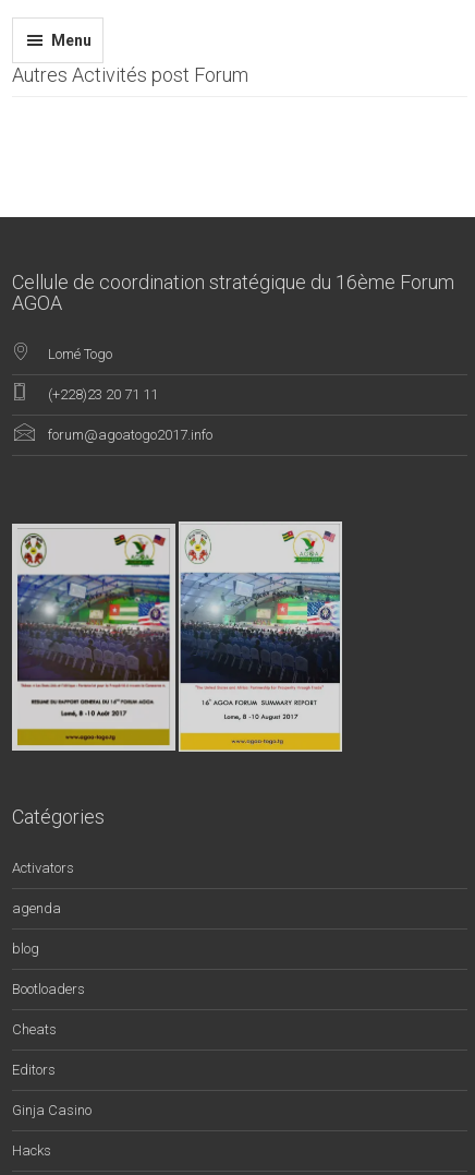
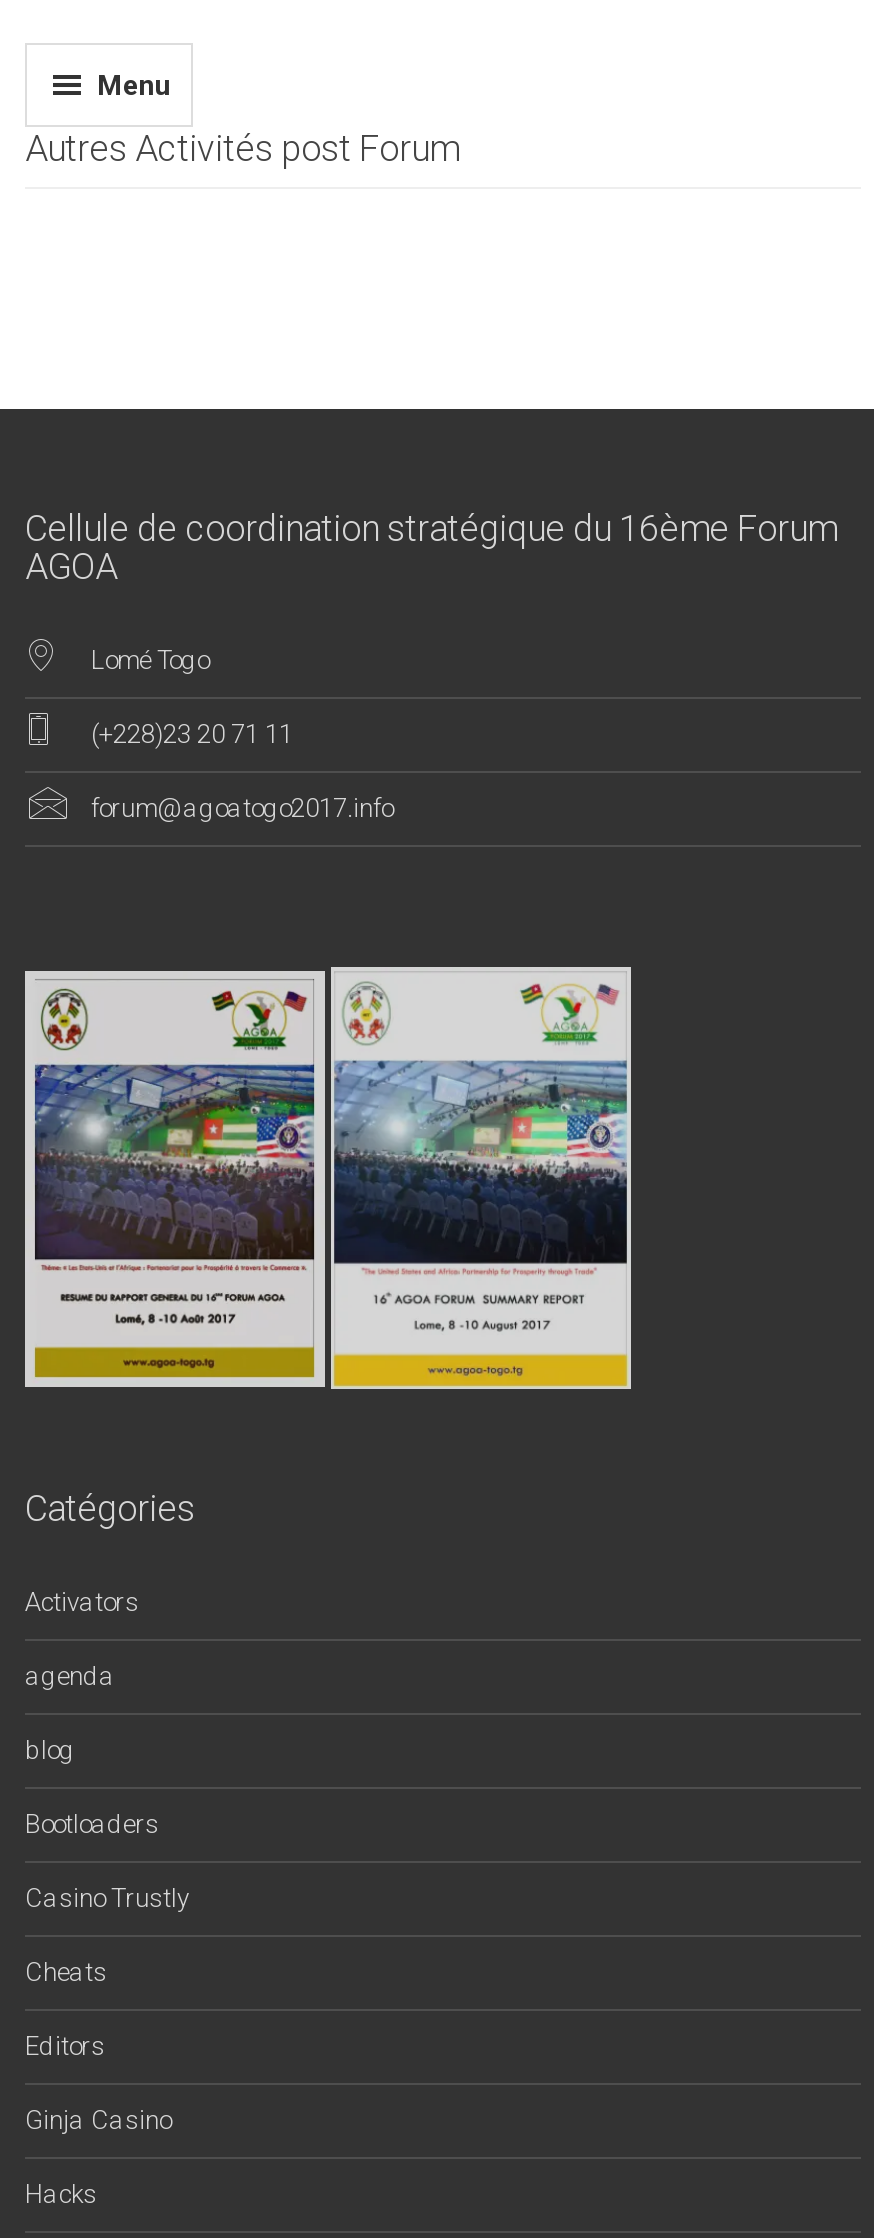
none -> [25,1883,189,1913] Casino Trustly

